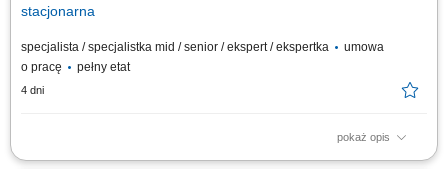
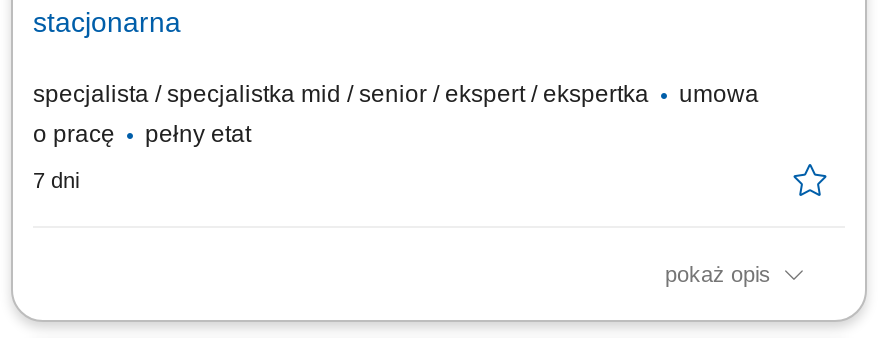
[21,84,44,96] 4 dni -> [33,168,79,192] 7 dni

